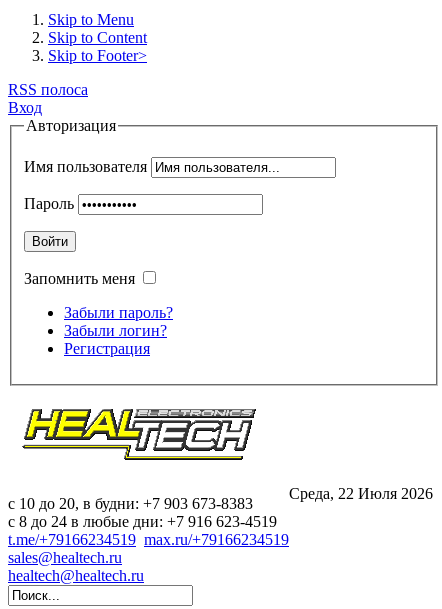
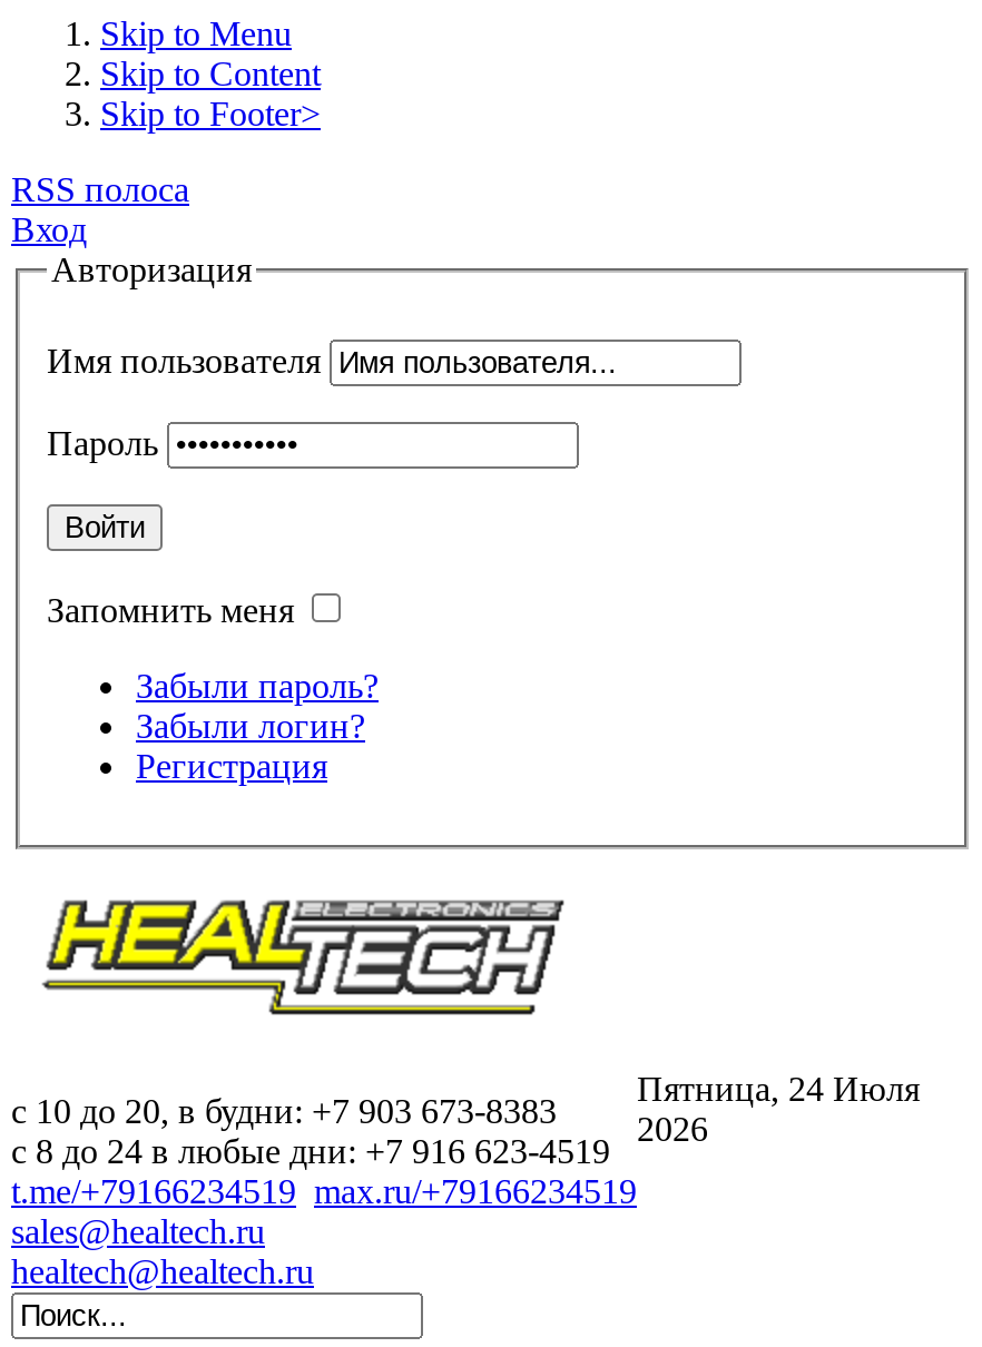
[289,485,433,502] Среда, 22 Июля 2026 -> [637,1069,920,1147] Пятница, 24 Июля | 2026

